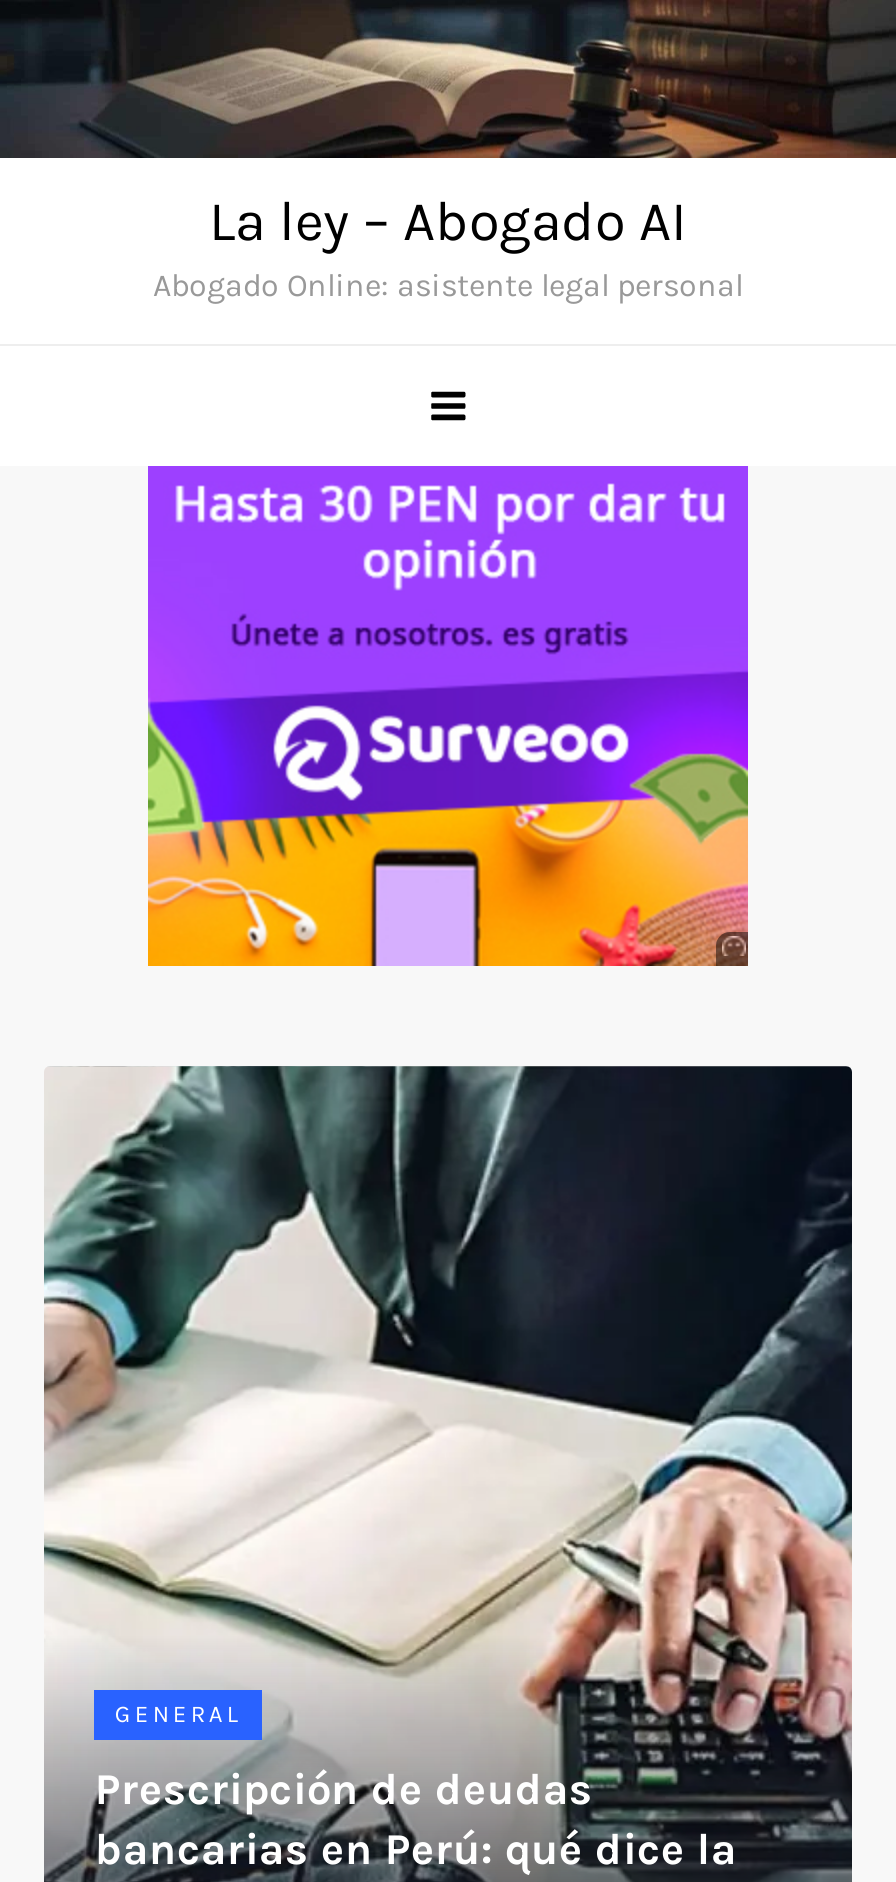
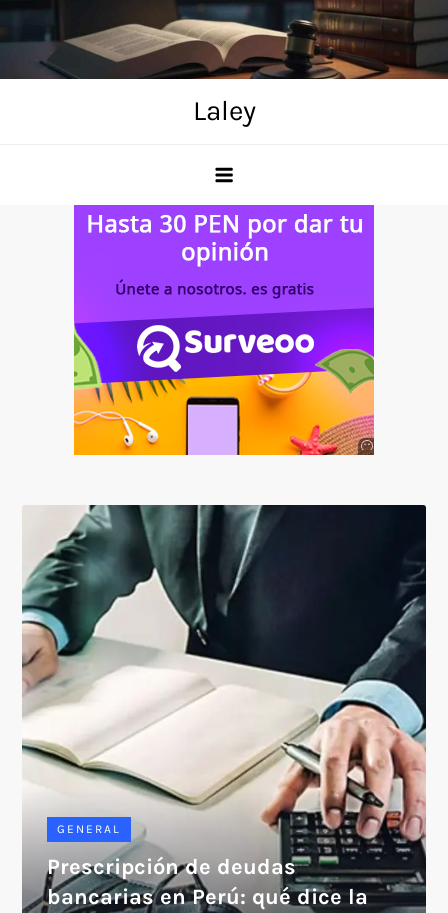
[153,187,743,303] La ley – Abogado AI | Abogado Online: asistente legal personal -> [192,94,255,127] Laley

